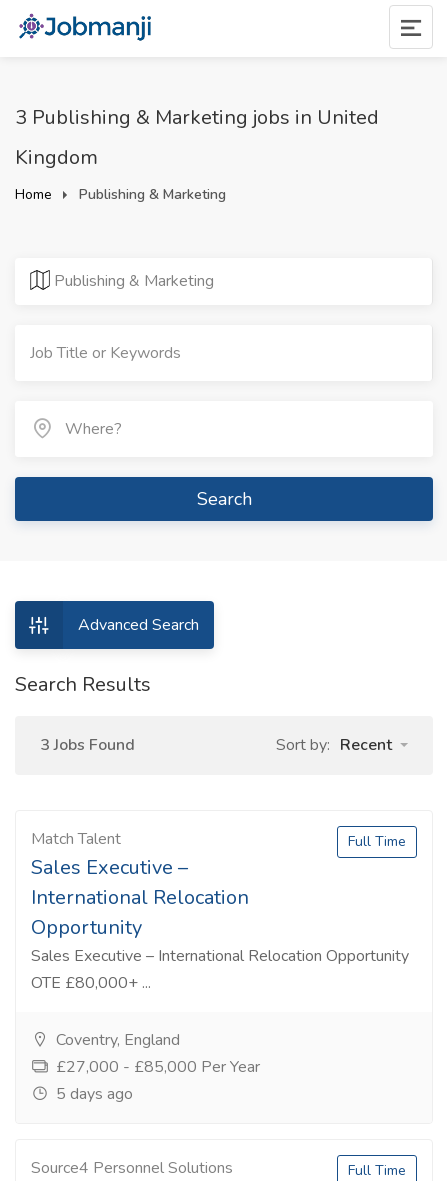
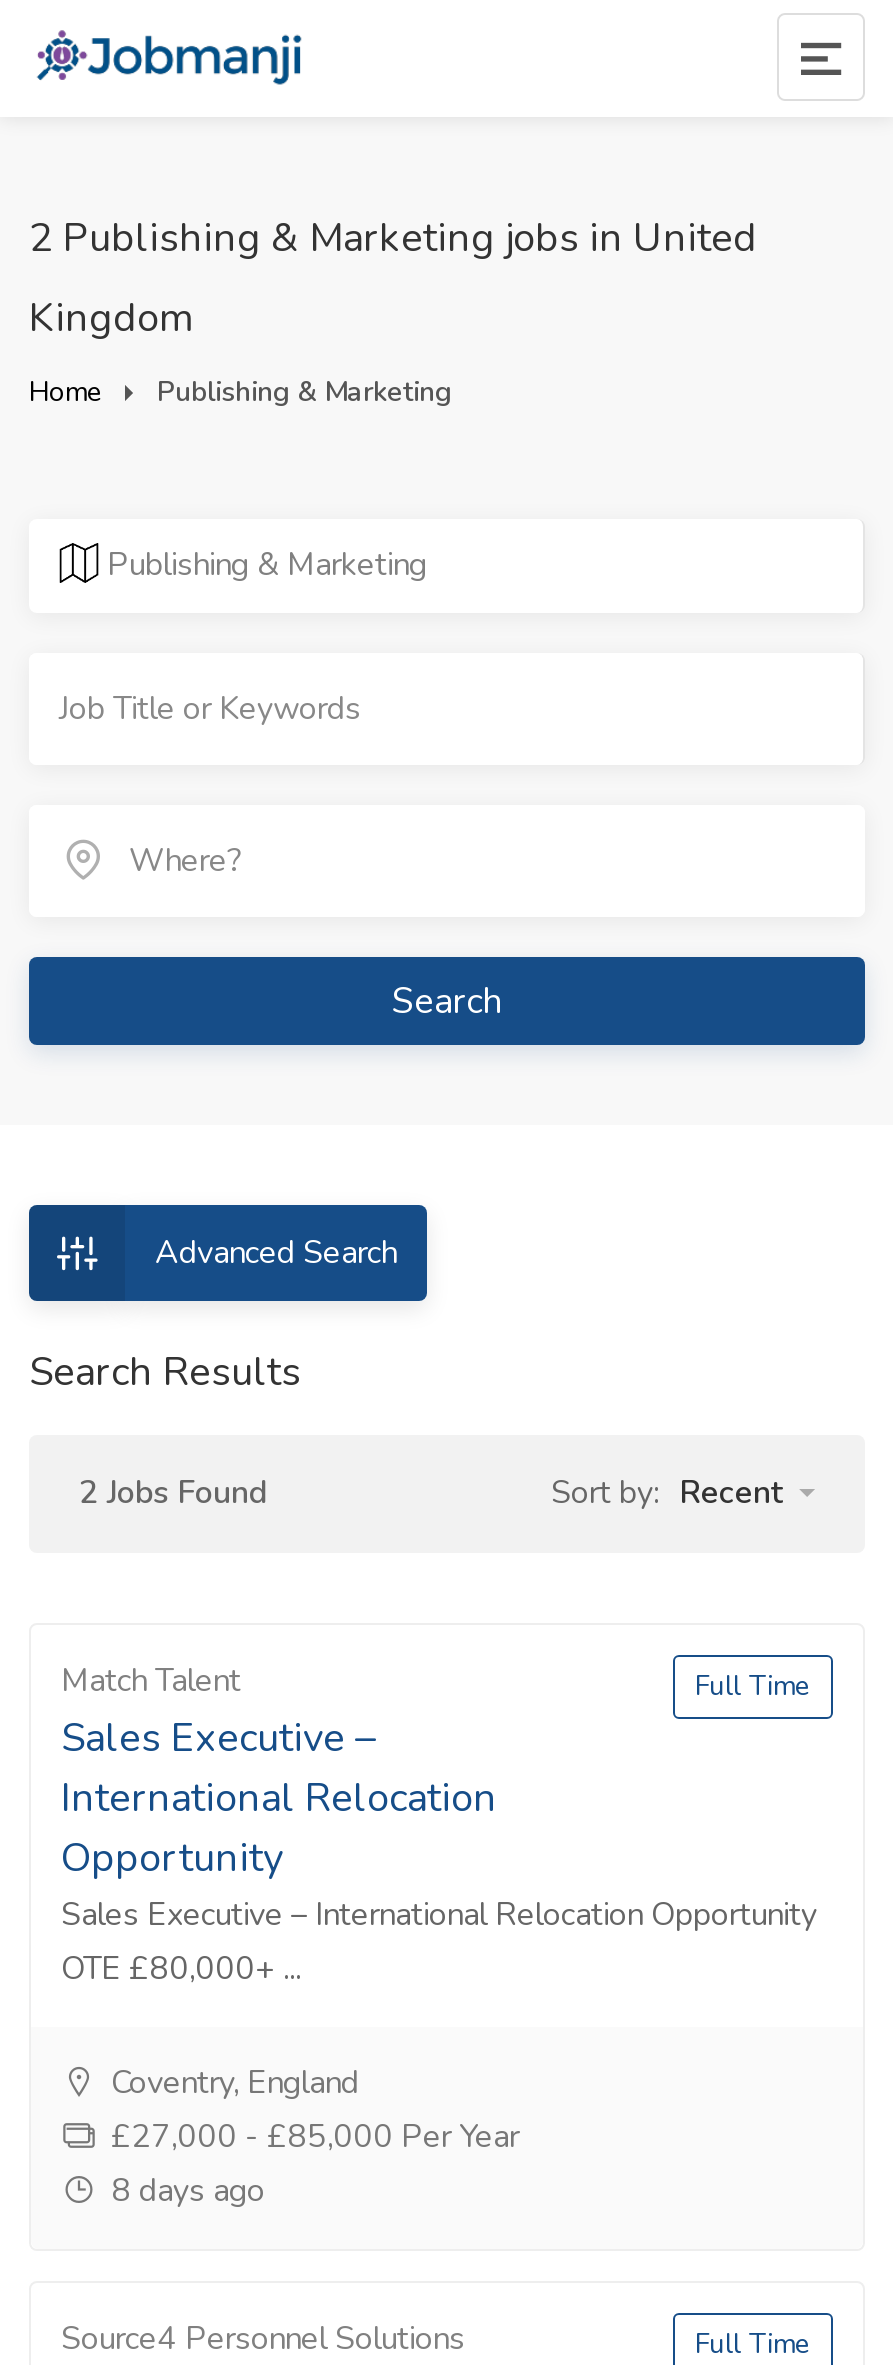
[15,104,379,131] 3 Publishing & Marketing jobs in United -> [29,211,757,265] 2 Publishing & Marketing jobs in United
[40,734,135,756] 3 Jobs Found -> [79,1471,269,1515] 2 Jobs Found
[52,1083,133,1105] 5 days ago -> [103,2169,265,2213] 8 days ago

